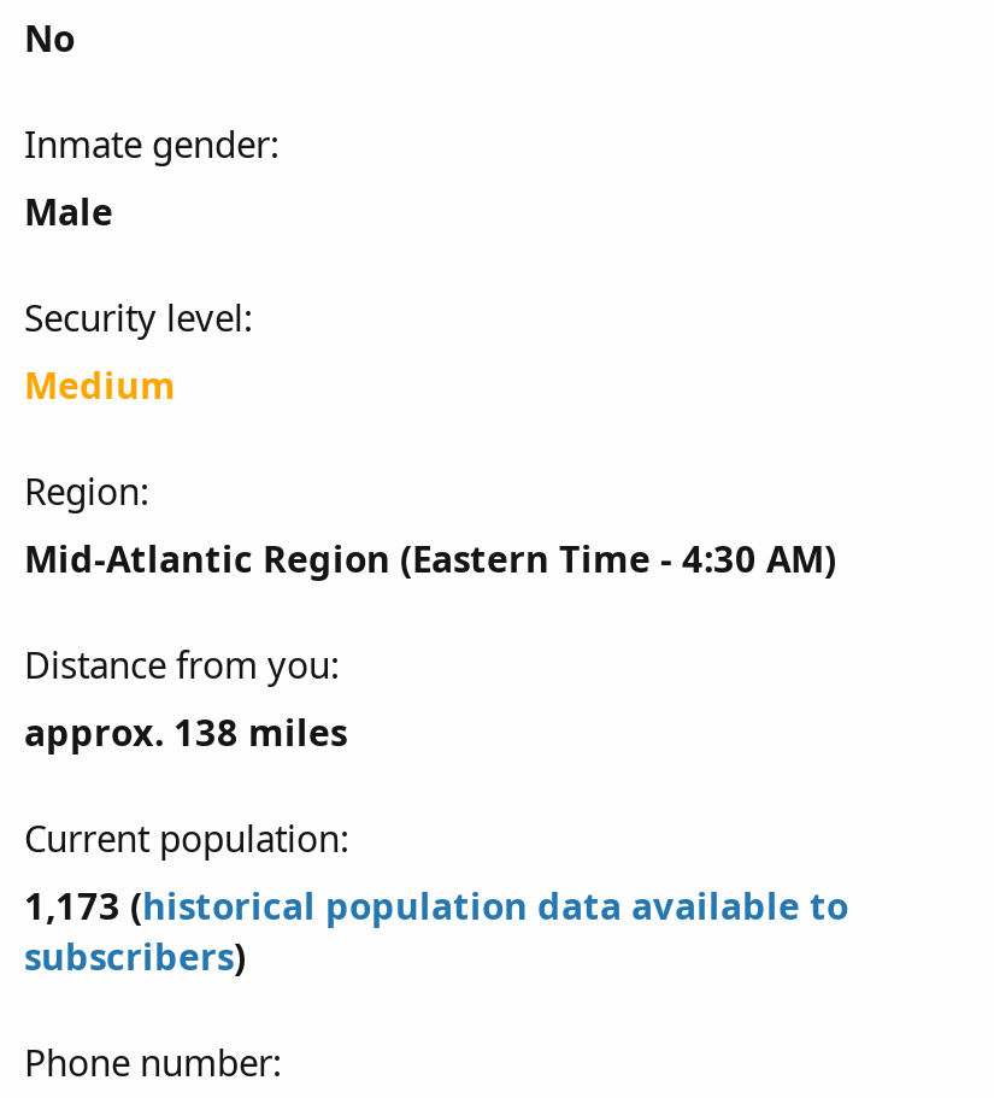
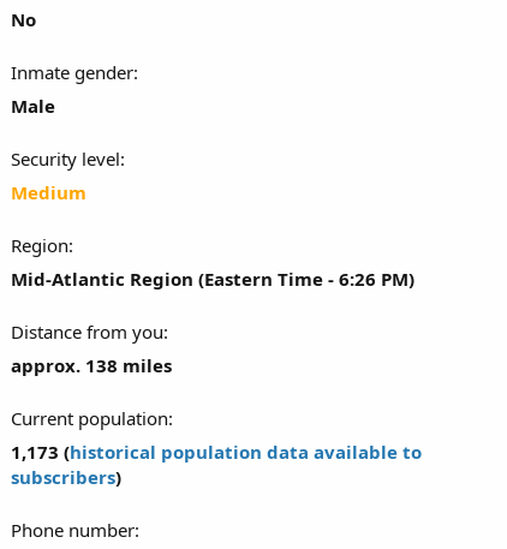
[24,534,836,582] Mid-Atlantic Region (Eastern Time - 4:30 AM) -> [11,267,414,291] Mid-Atlantic Region (Eastern Time - 6:26 PM)

